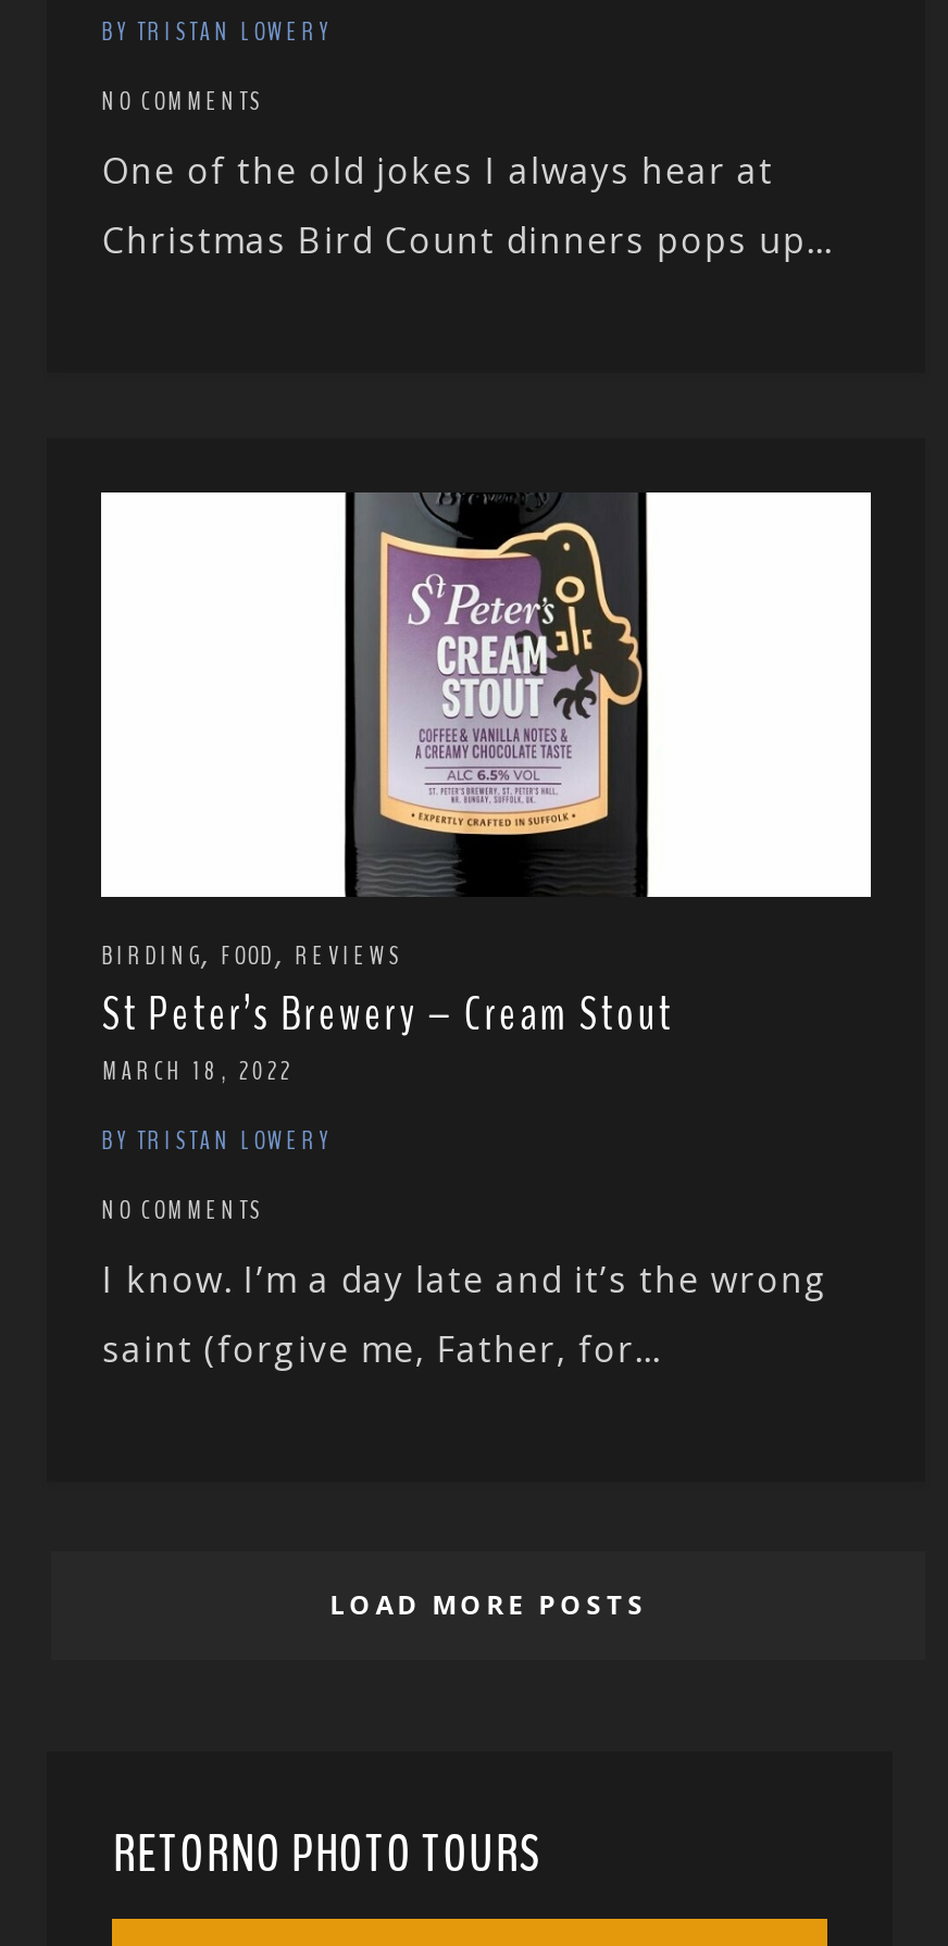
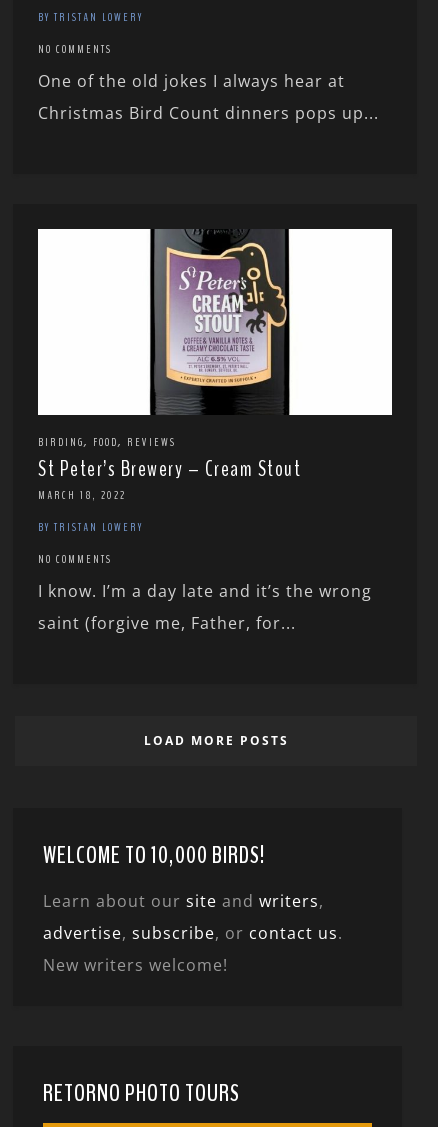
none -> [43,839,343,976] WELCOME TO 10,000 BIRDS! | Learn about our site and writers, | advertise, subscribe, or contact us. | New writers welcome!

